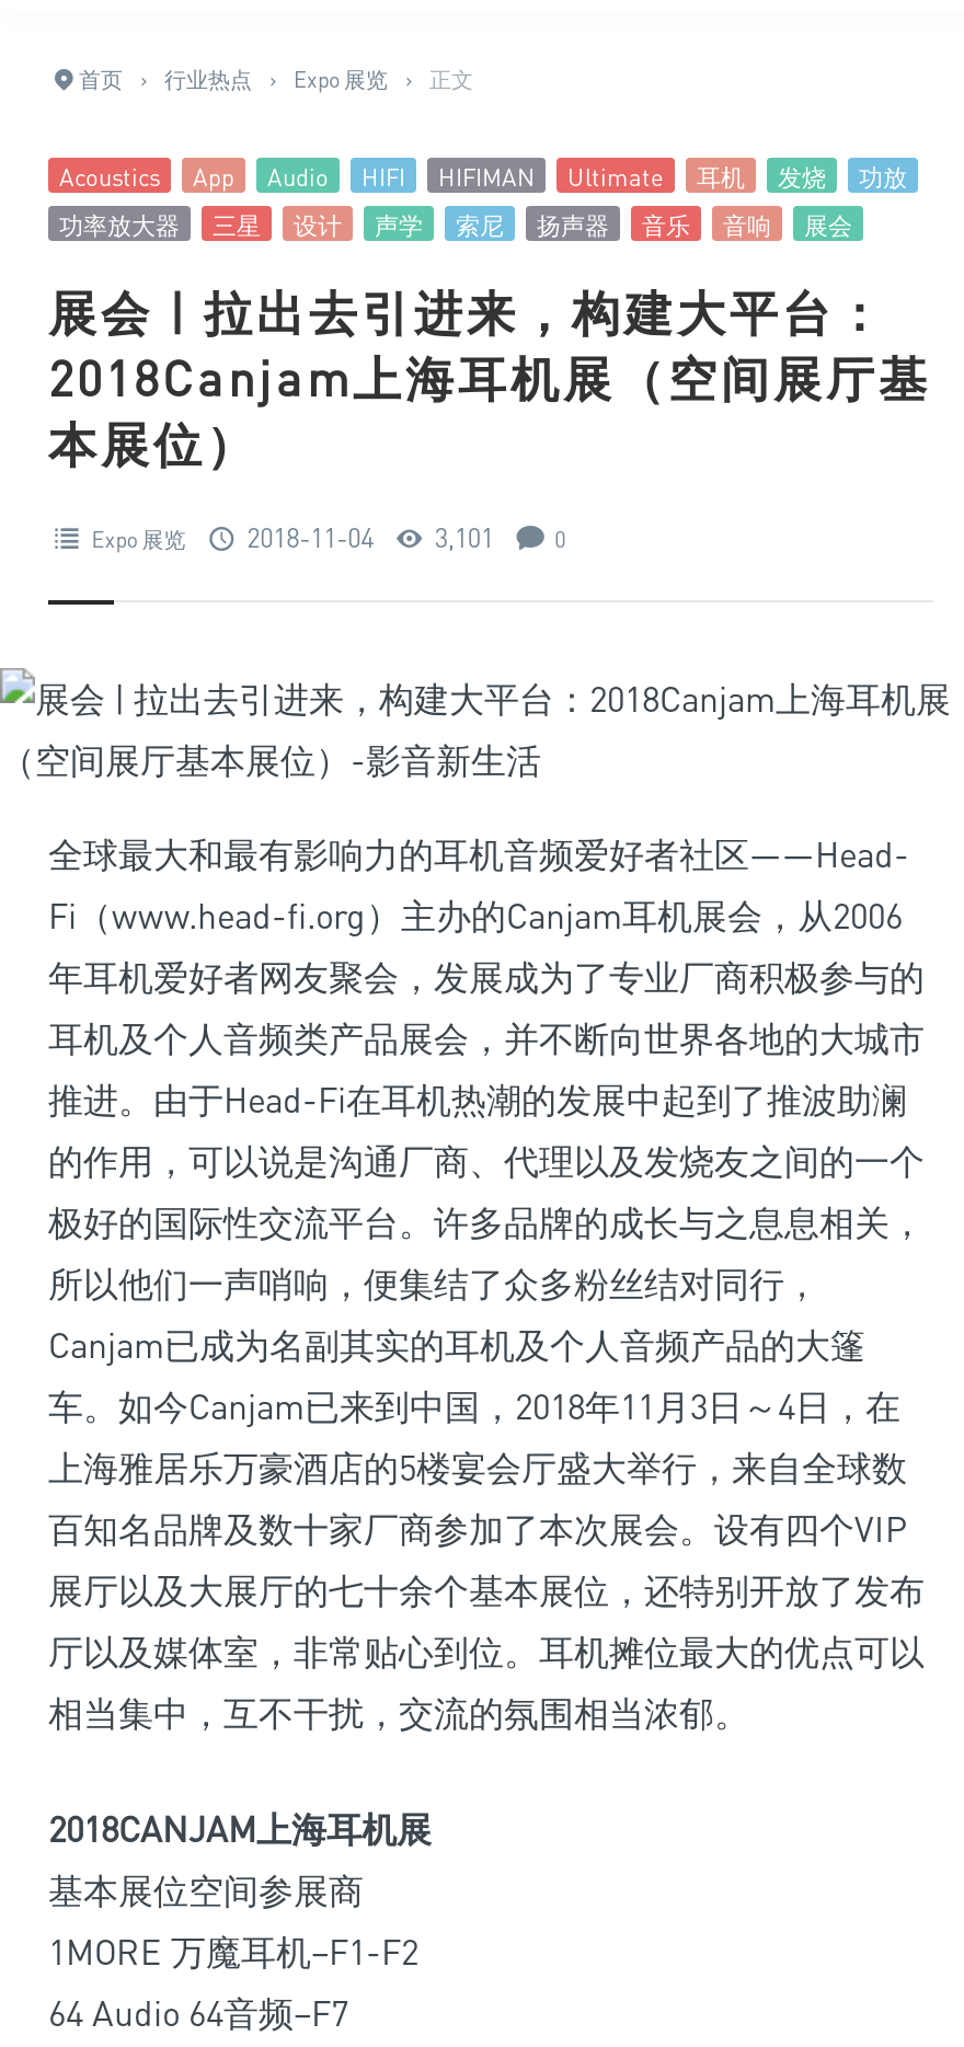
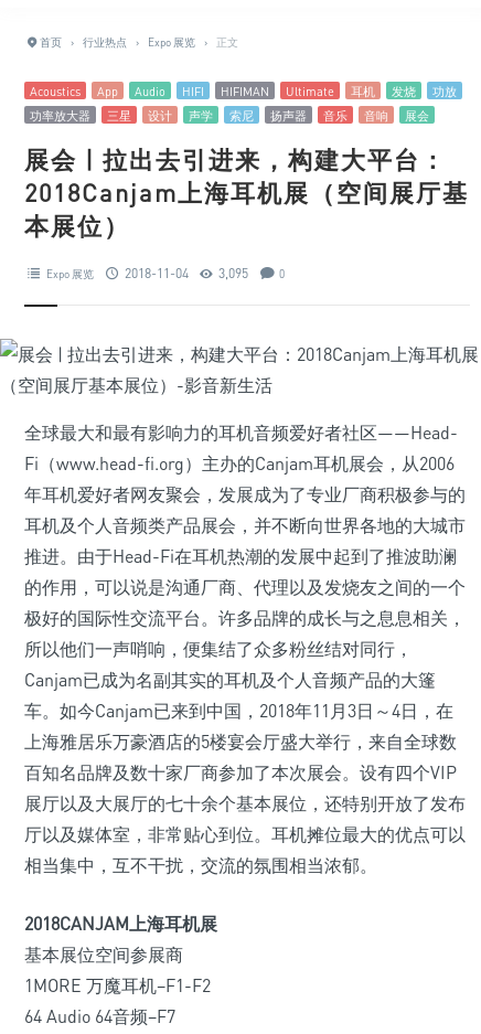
[240,521,494,554] 2018-11-04 3,101 -> [121,265,249,281] 2018-11-04 3,095

